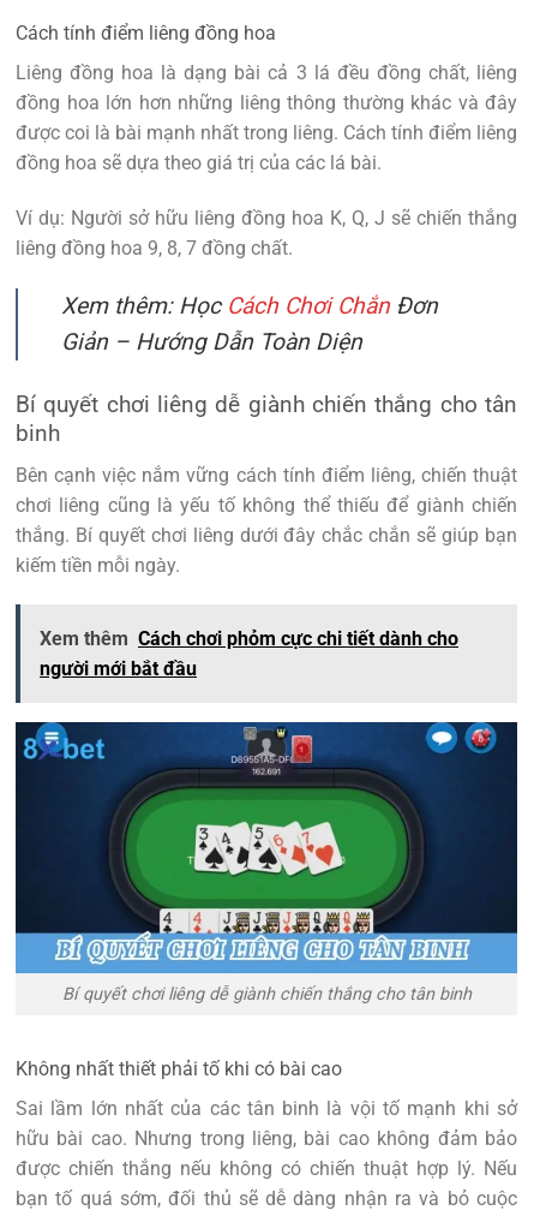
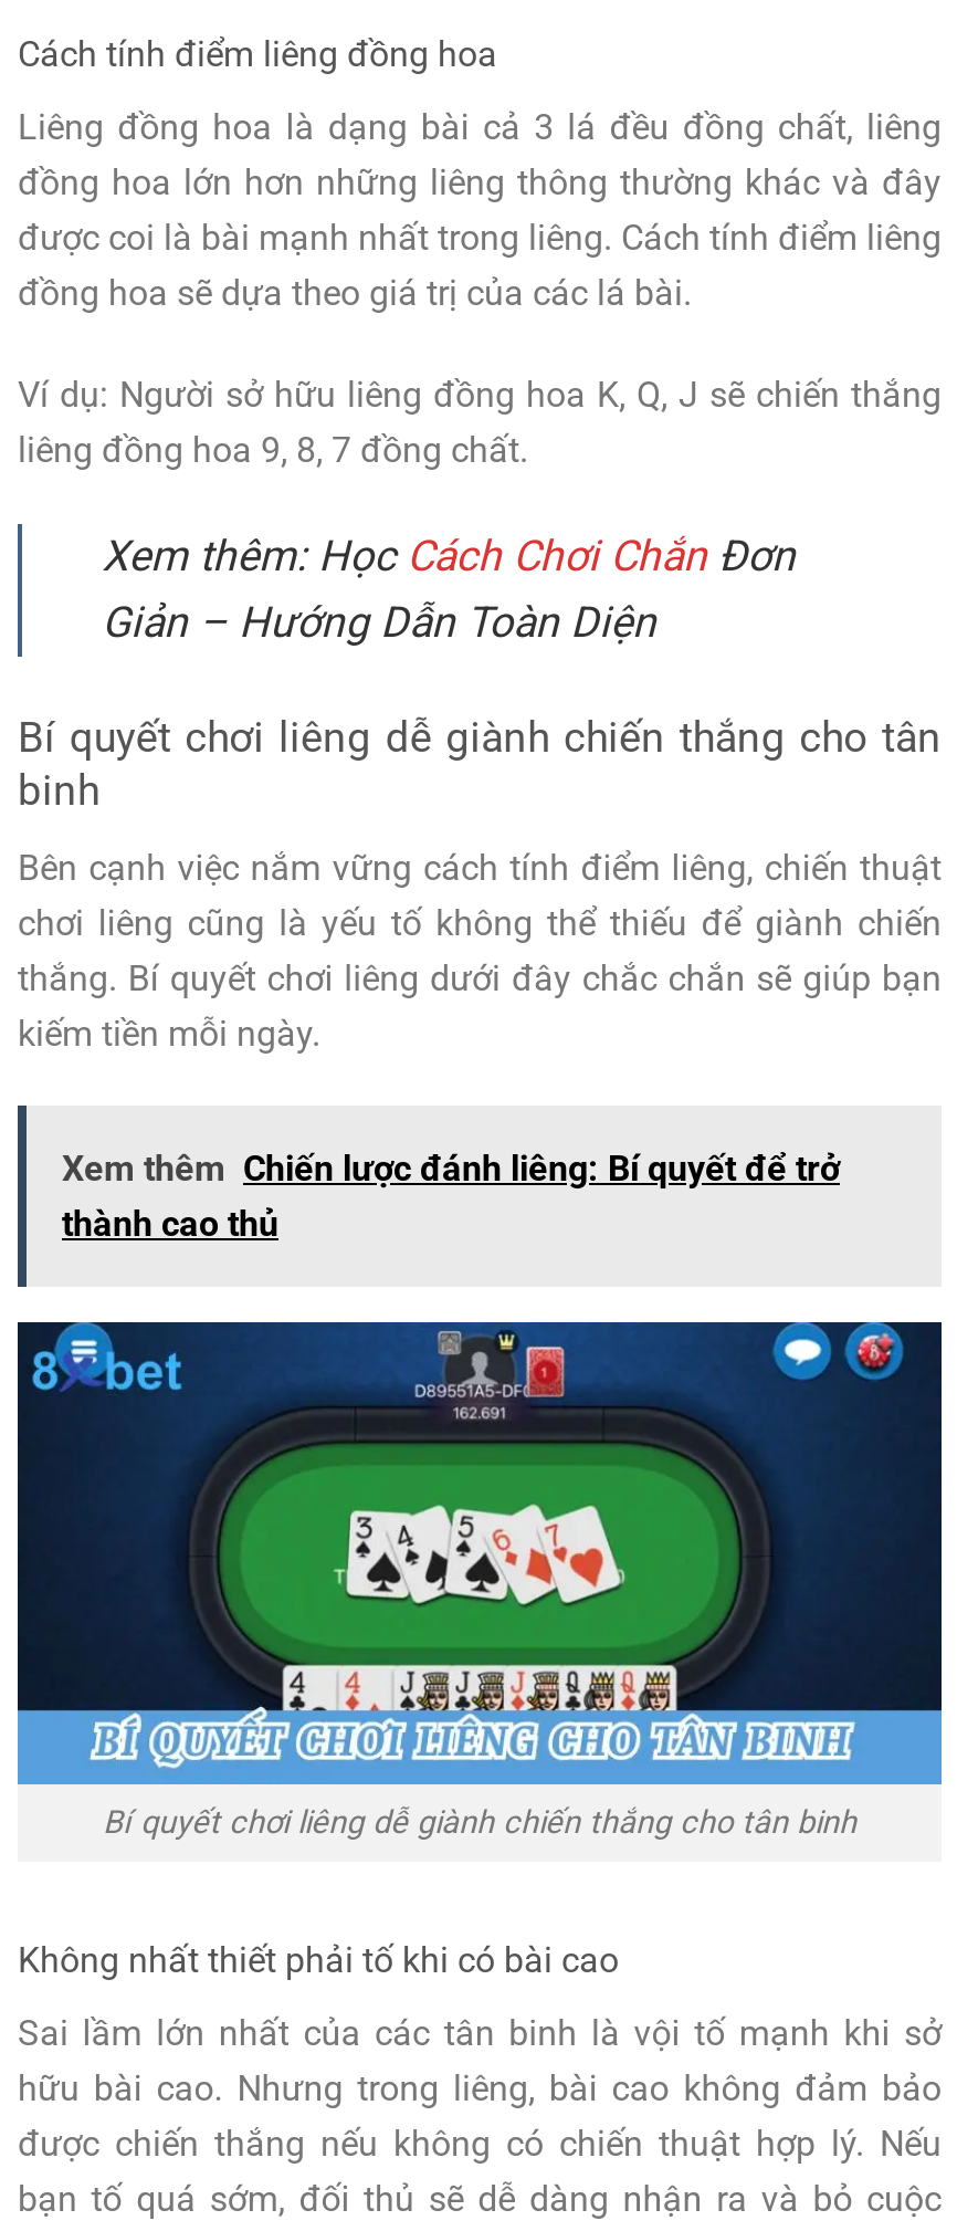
[40,628,458,681] Xem thêm Cách chơi phỏm cực chi tiết dành cho | người mới bắt đầu -> [62,1148,840,1246] Xem thêm Chiến lược đánh liêng: Bí quyết để trở | thành cao thủ

